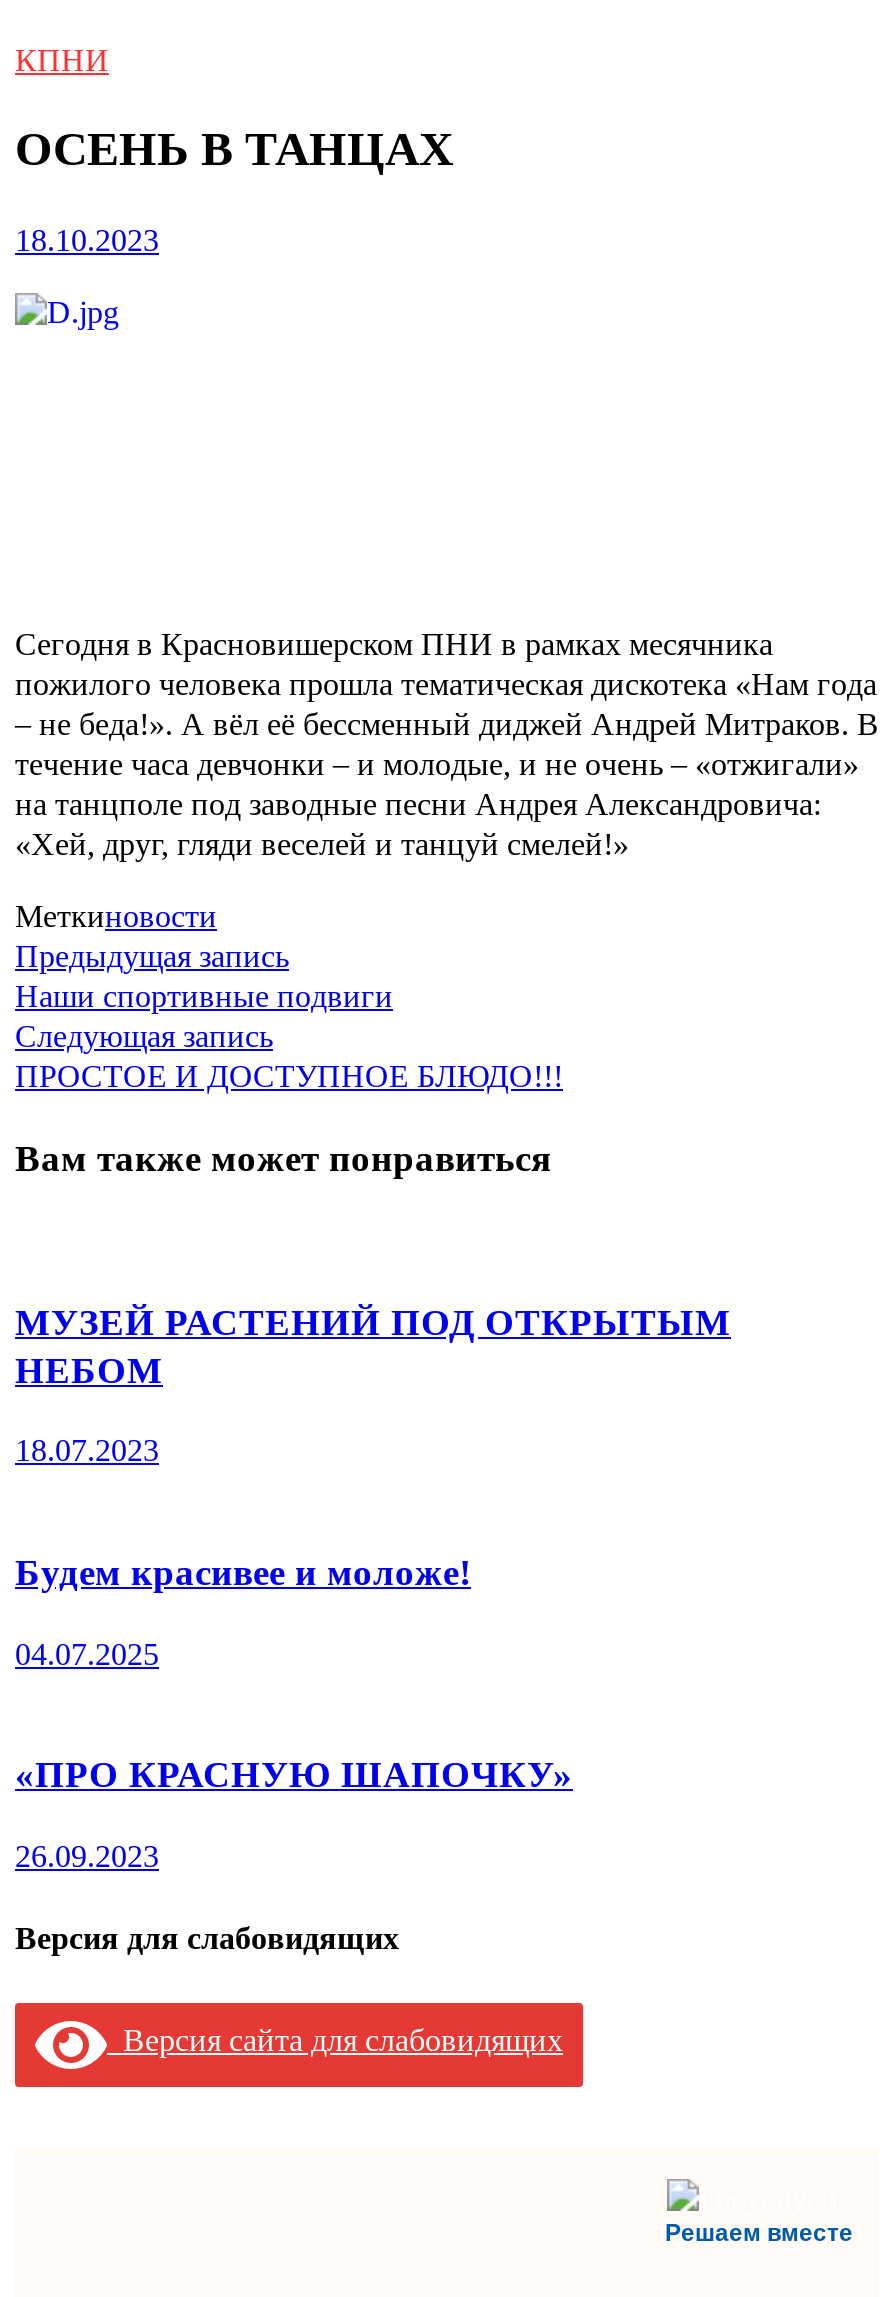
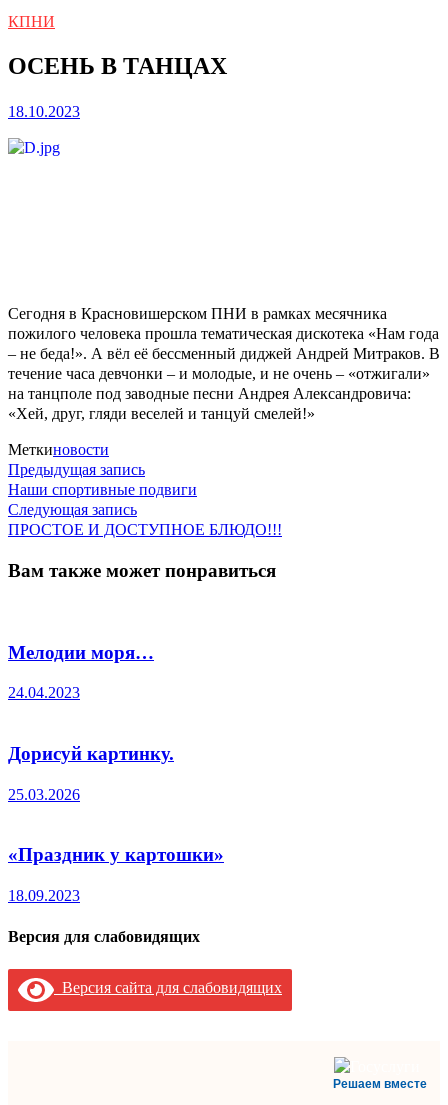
[15,1300,731,1390] МУЗЕЙ РАСТЕНИЙ ПОД ОТКРЫТЫМ | НЕБОМ -> [8,641,154,662] Мелодии моря…
[15,1433,159,1467] 18.07.2023 -> [8,684,80,701] 24.04.2023
[15,1551,471,1593] Будем красивее и моложе! -> [8,743,174,764] Дорисуй картинку.
[15,1636,159,1670] 04.07.2025 -> [8,786,80,803] 25.03.2026
[15,1754,573,1796] «ПРО КРАСНУЮ ШАПОЧКУ» -> [8,844,224,865] «Праздник у картошки»
[15,1839,159,1873] 26.09.2023 -> [8,887,80,904] 18.09.2023

